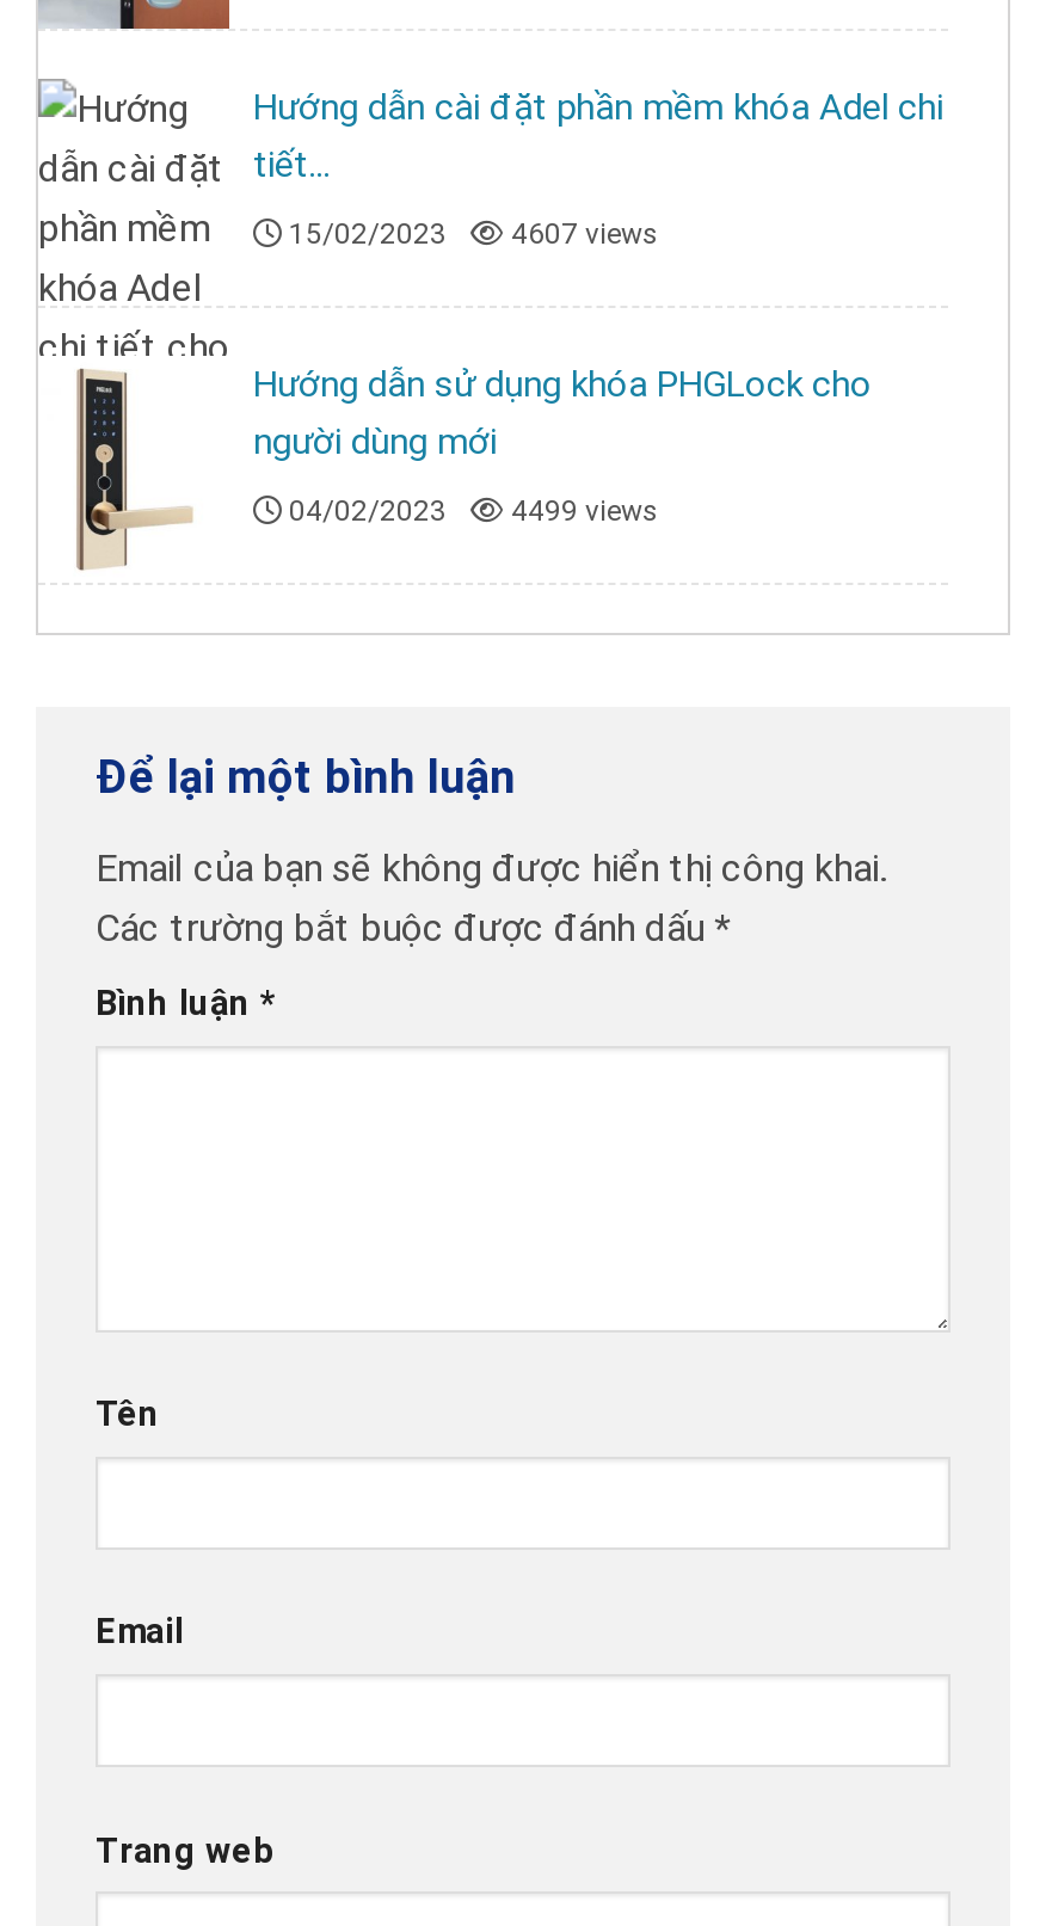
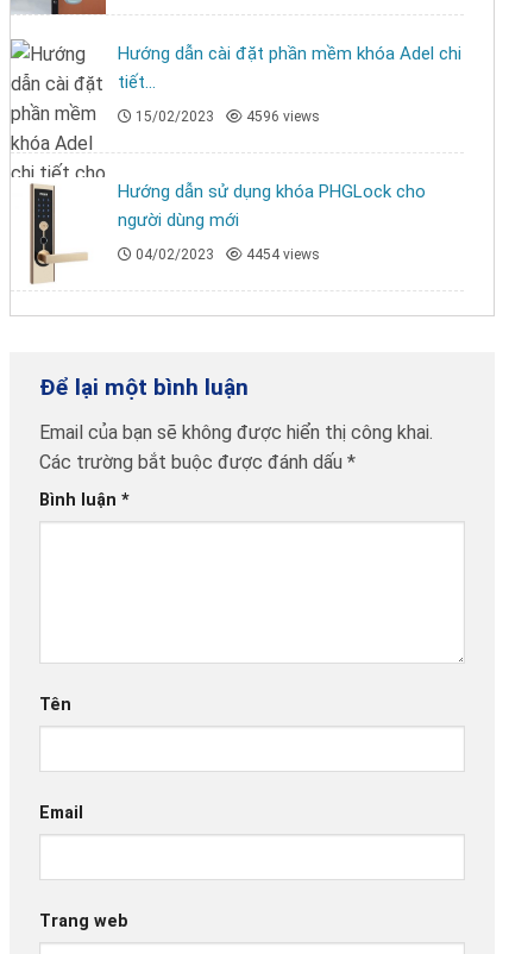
[289,217,659,250] 15/02/2023 4607 views -> [136,108,320,125] 15/02/2023 4596 views
[289,494,659,527] 04/02/2023 4499 views -> [136,246,320,263] 04/02/2023 4454 views

